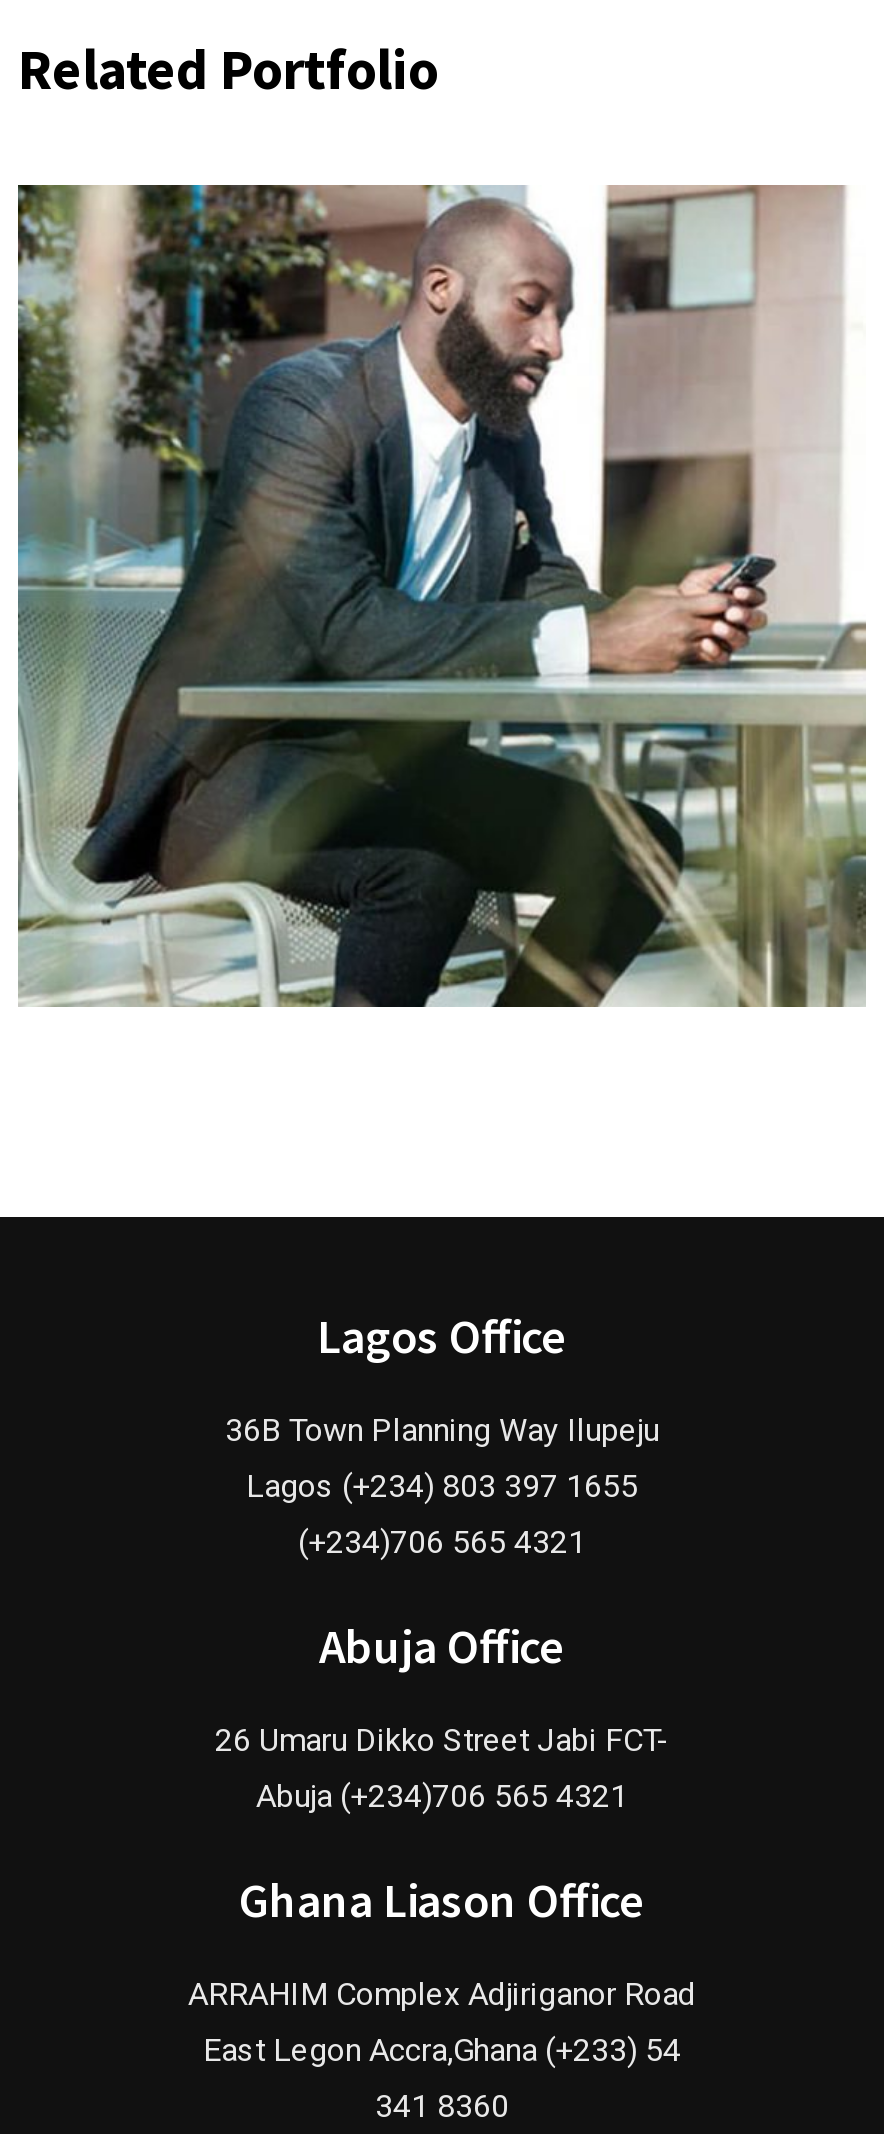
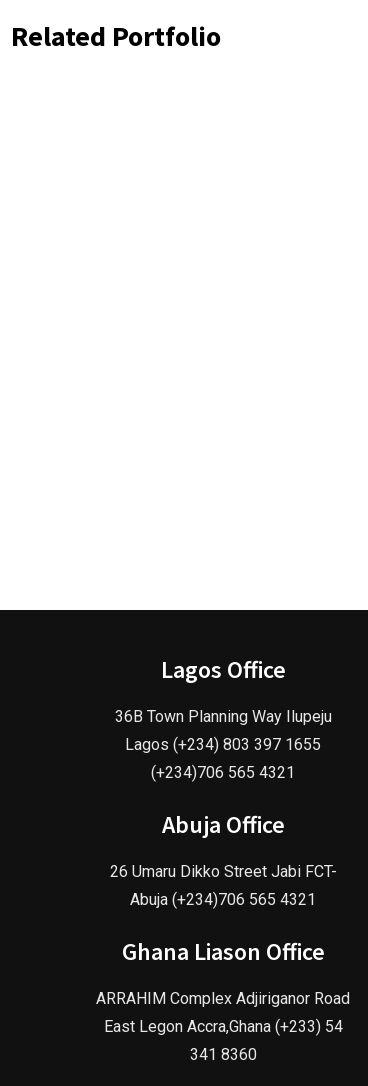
[16,183,868,1009] [image] -> none

